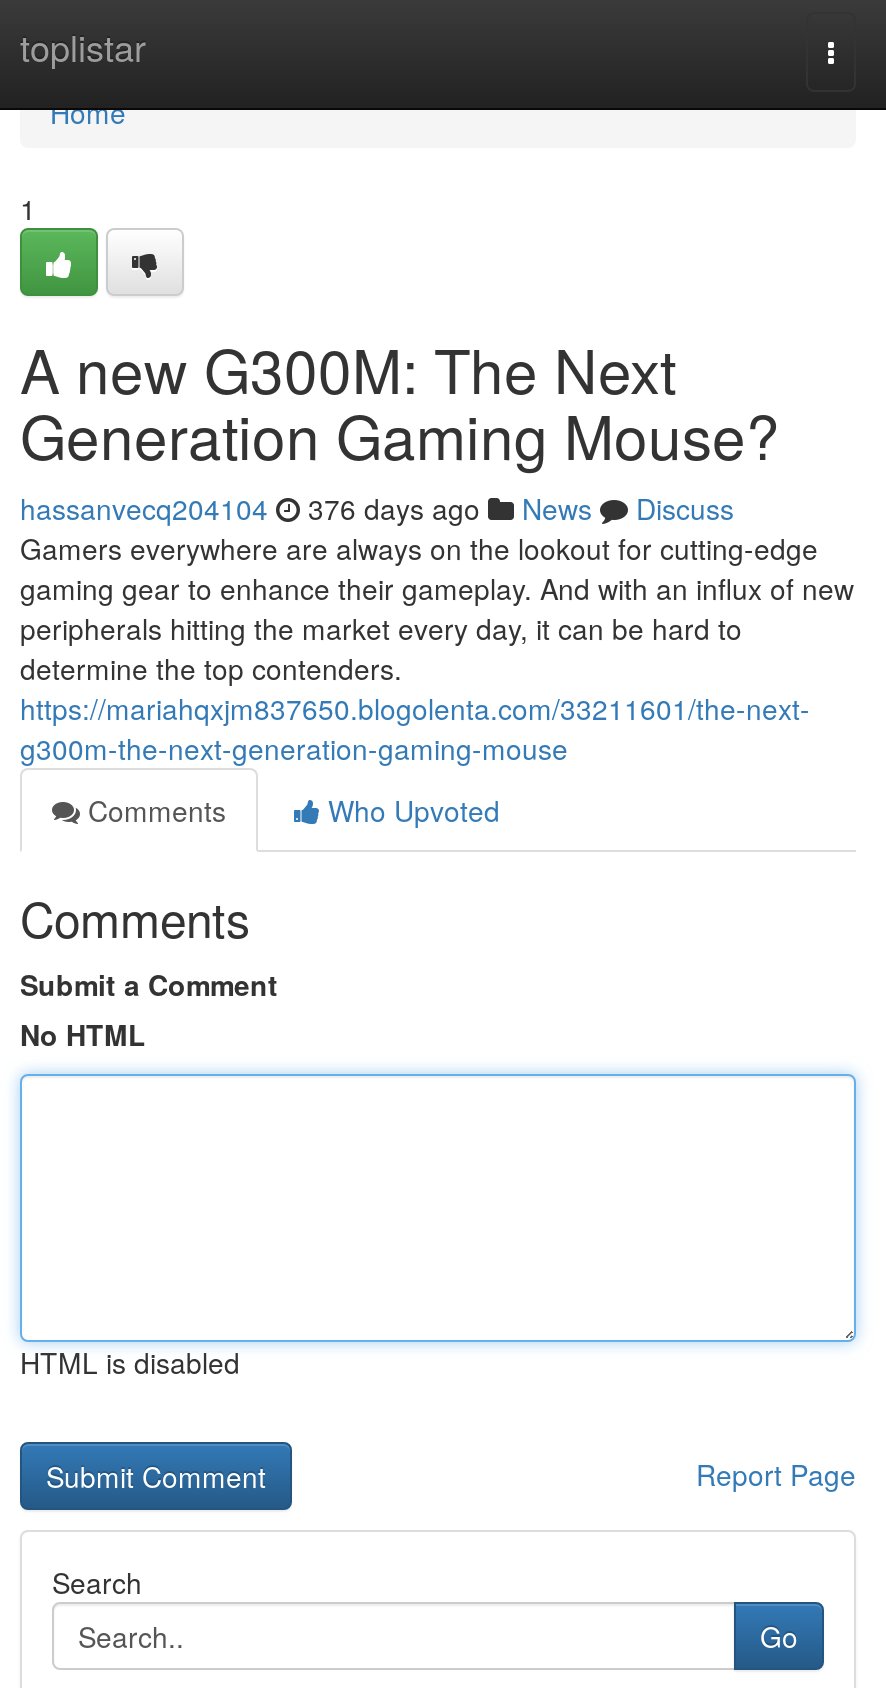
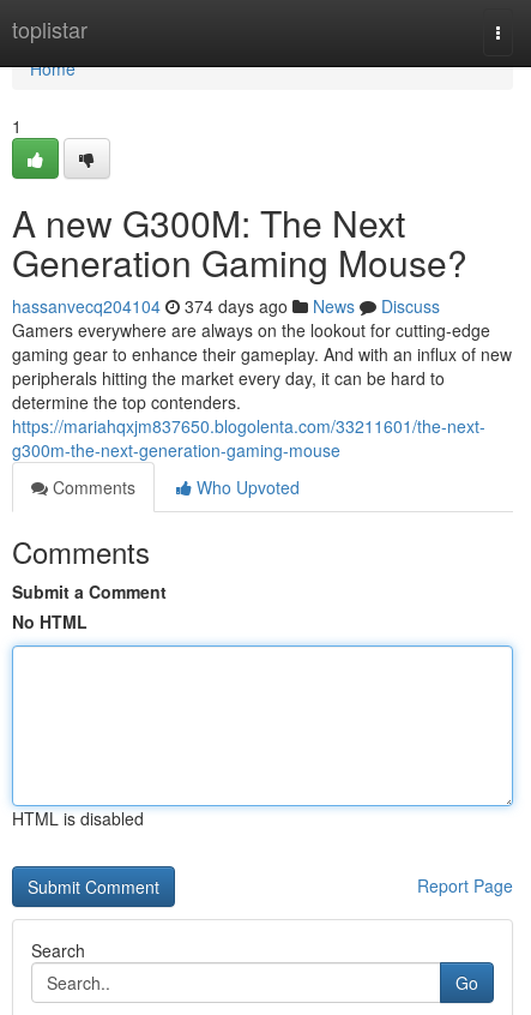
[20,488,734,528] hassanvecq204104 376 days ago News Discuss -> [12,294,440,318] hassanvecq204104 374 days ago News Discuss

